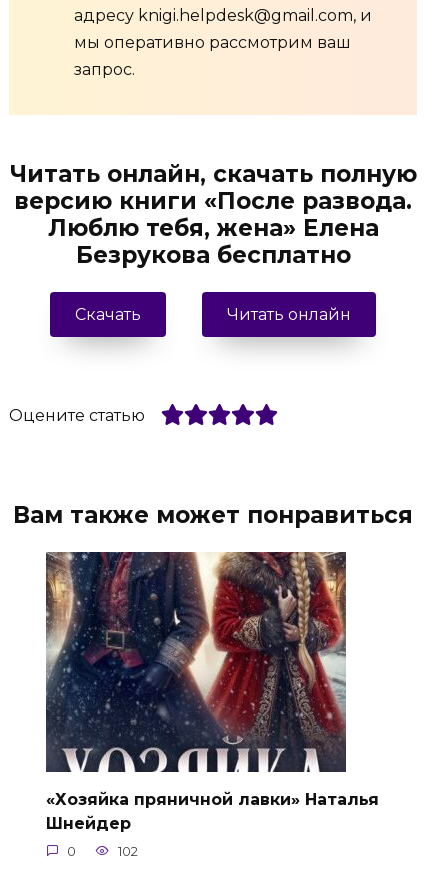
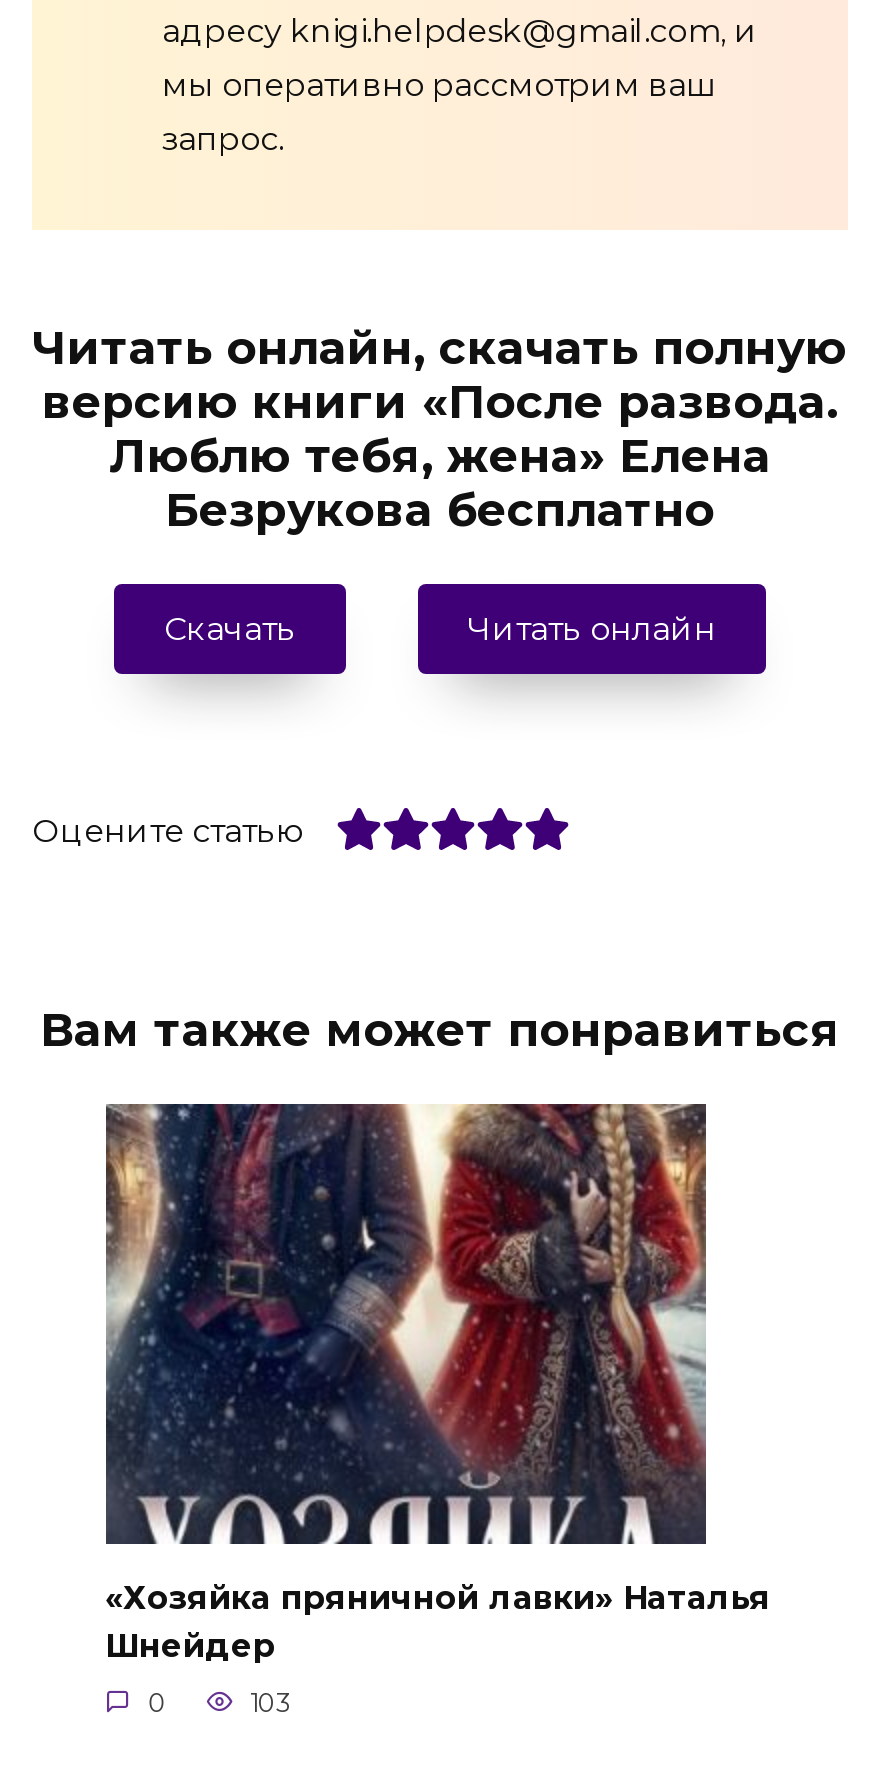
[118,844,138,859] 102 -> [250,1688,292,1718] 103

